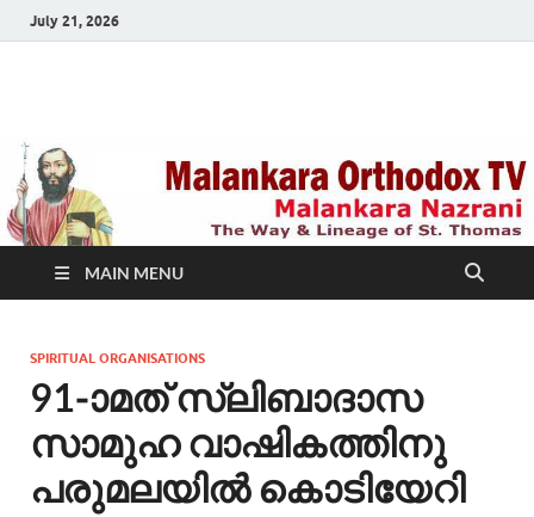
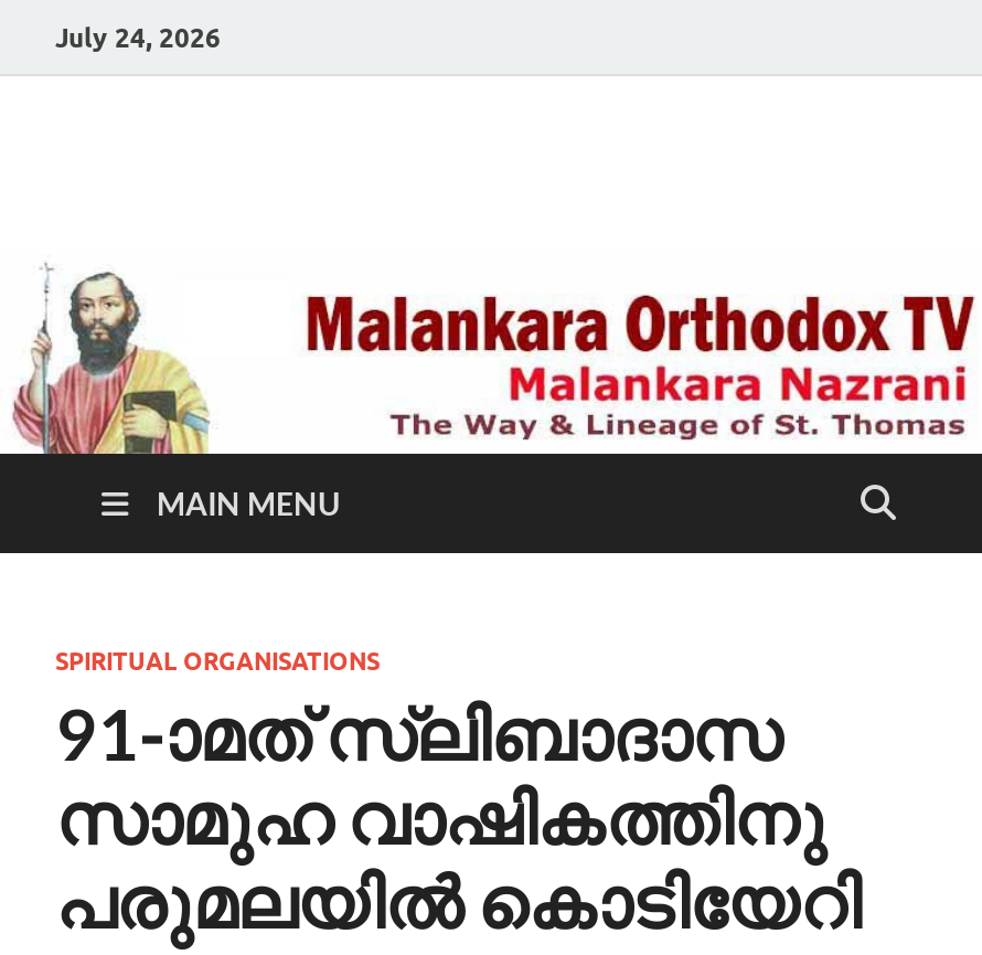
[30,11,119,29] July 21, 2026 -> [55,20,221,53] July 24, 2026

